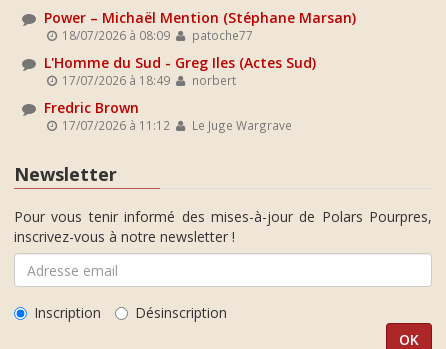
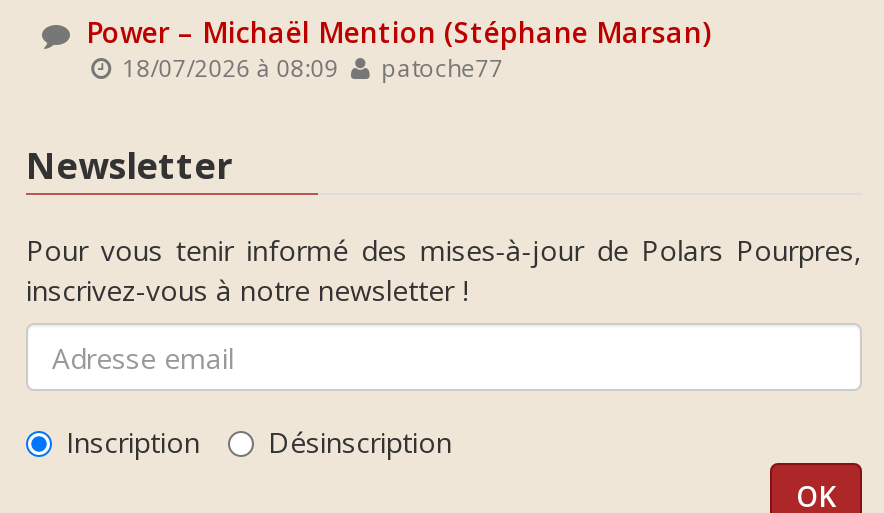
[44,53,316,133] L'Homme du Sud - Greg Iles (Actes Sud) | 17/07/2026 à 18:49 | norbert | Fredric Brown | 17/07/2026 à 11:12 | Le Juge Wargrave -> none

